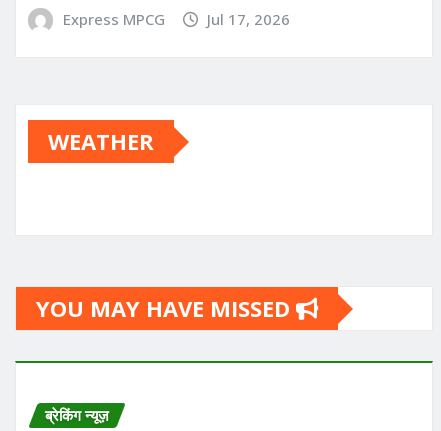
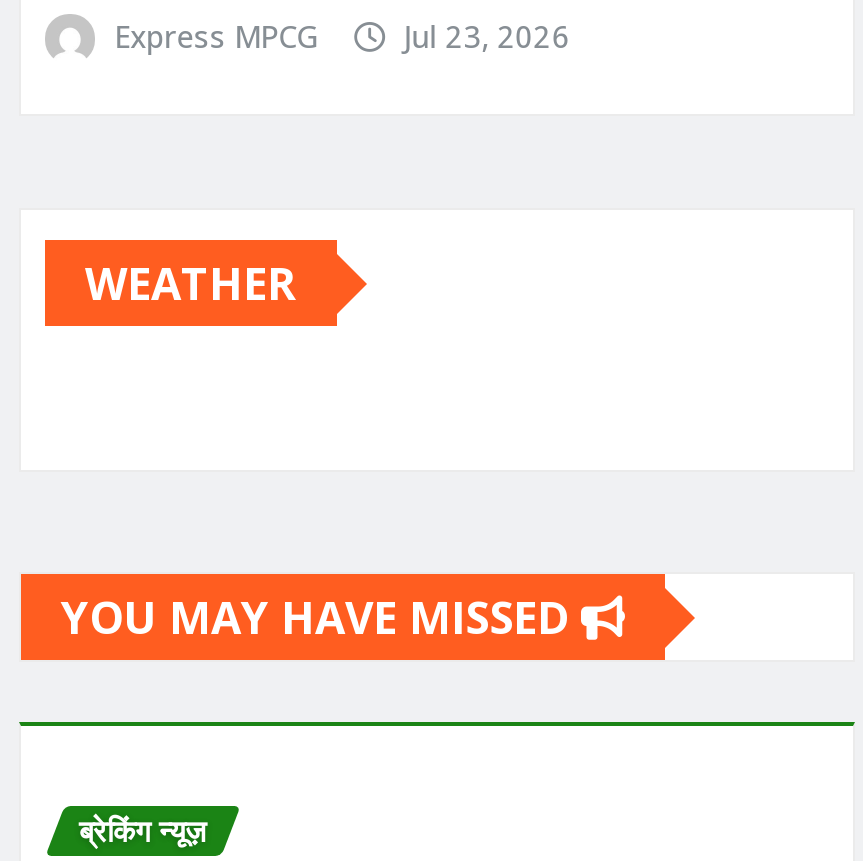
[207,9,290,29] Jul 17, 2026 -> [403,17,569,57] Jul 23, 2026

